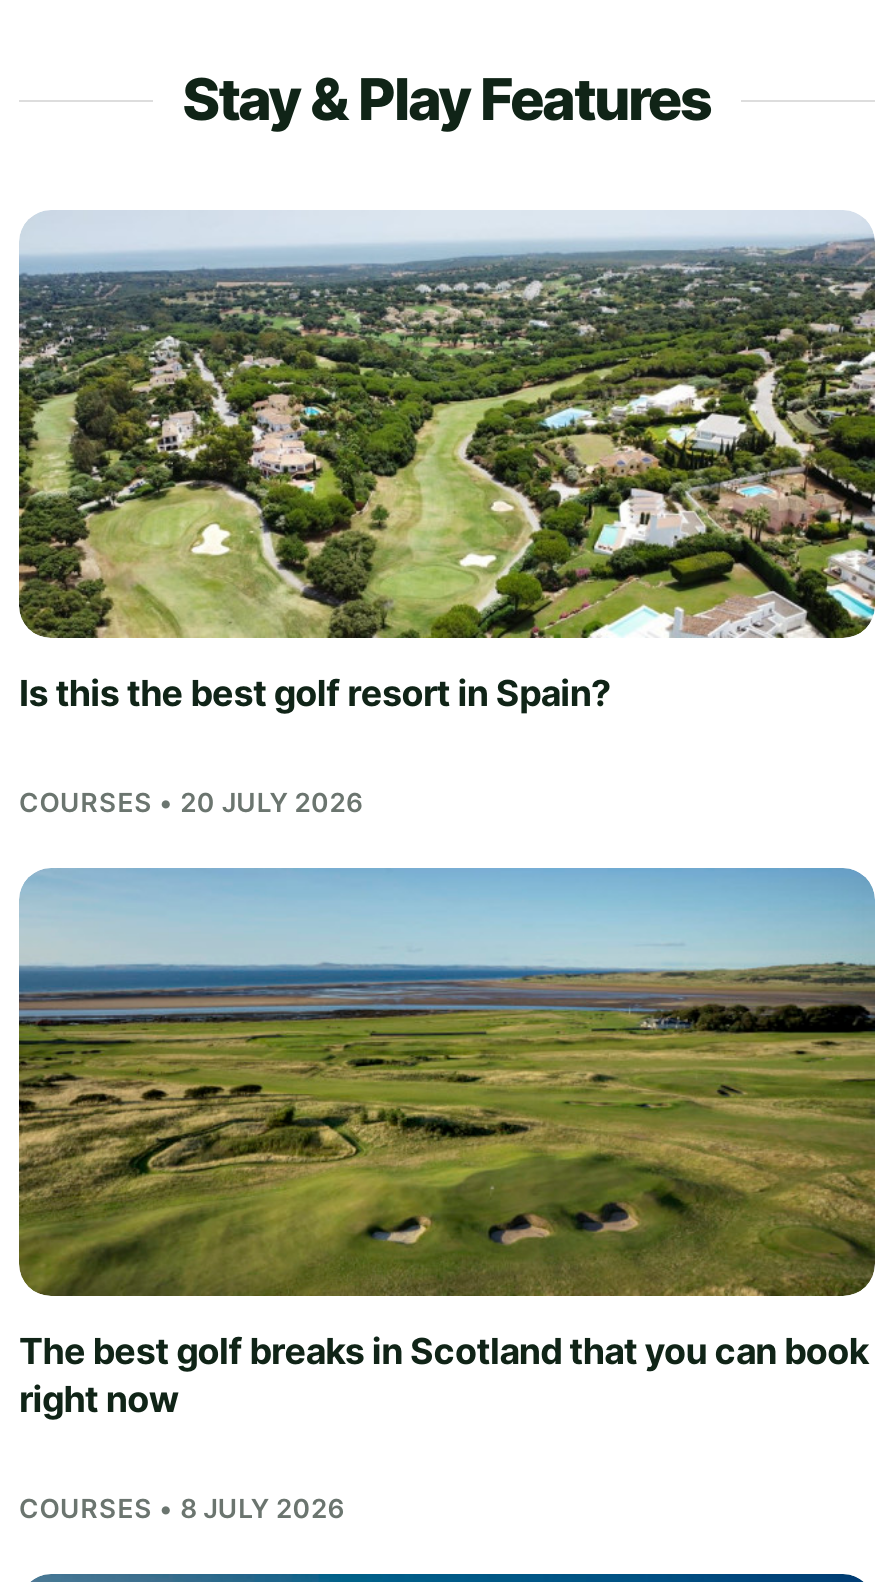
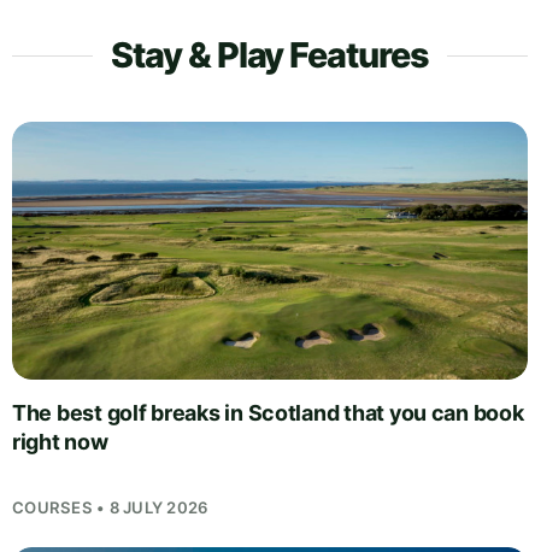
[17,212,877,817] [image] | Is this the best golf resort in Spain? | COURSES • 20 JULY 2026 -> none

